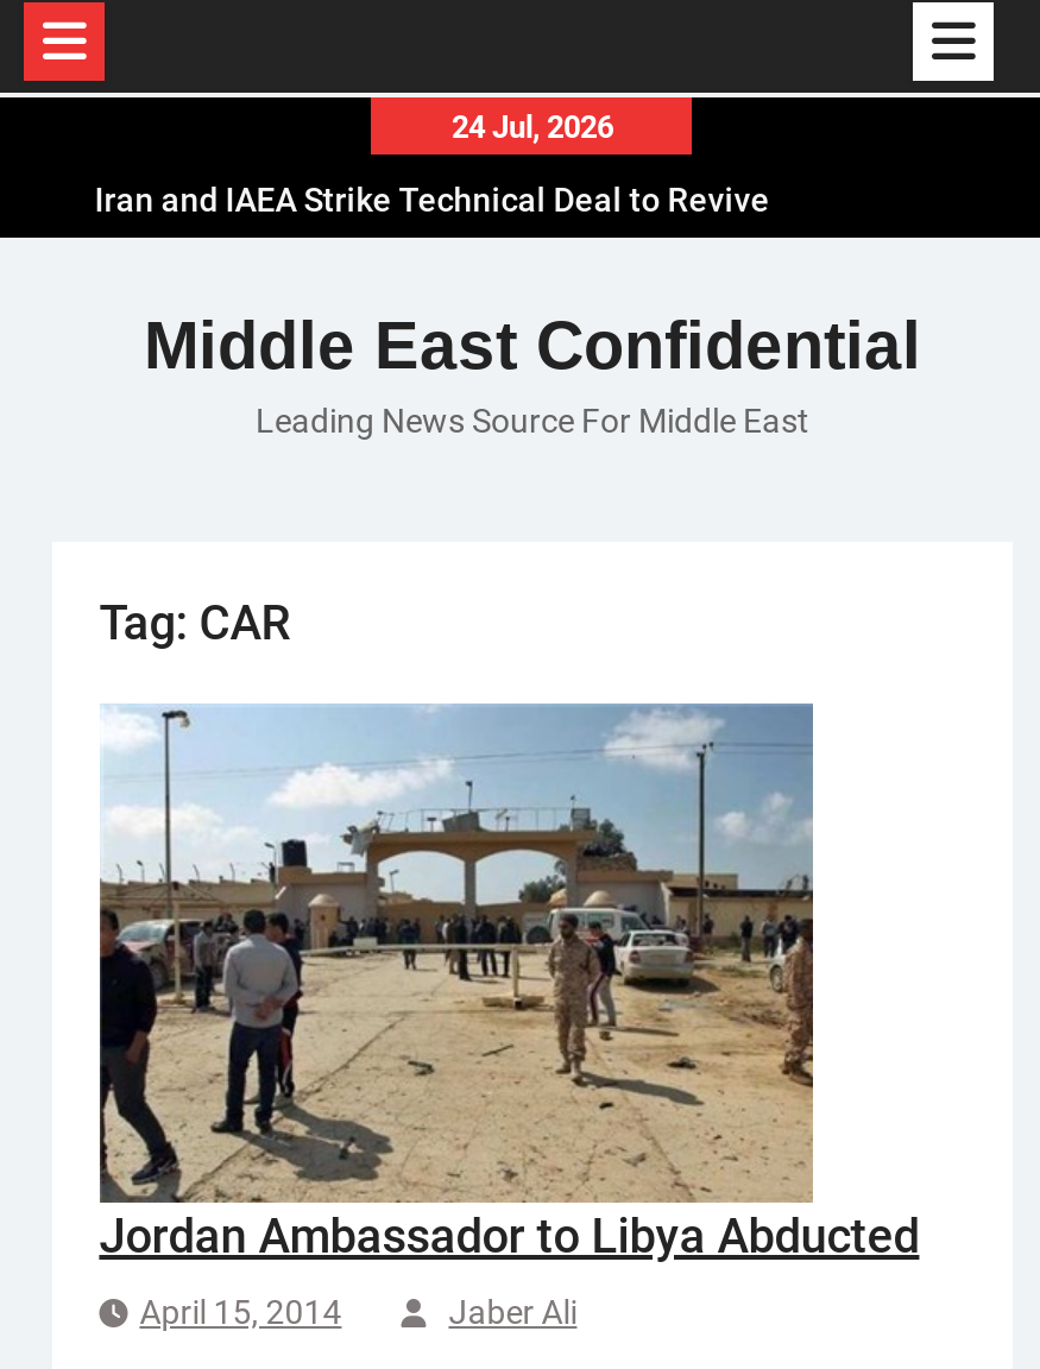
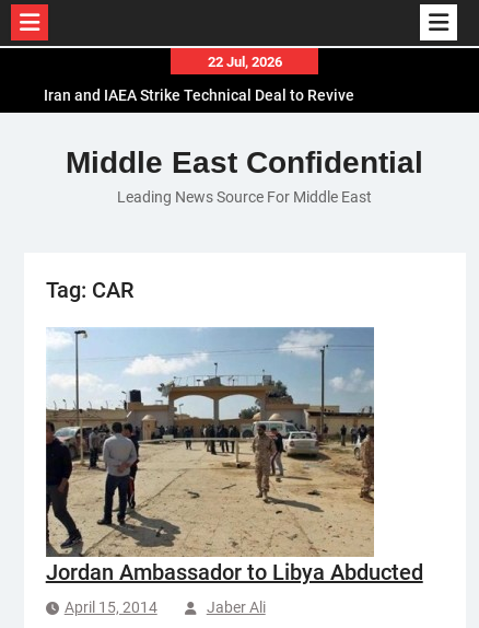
[452,109,613,145] 24 Jul, 2026 -> [208,54,282,70] 22 Jul, 2026

